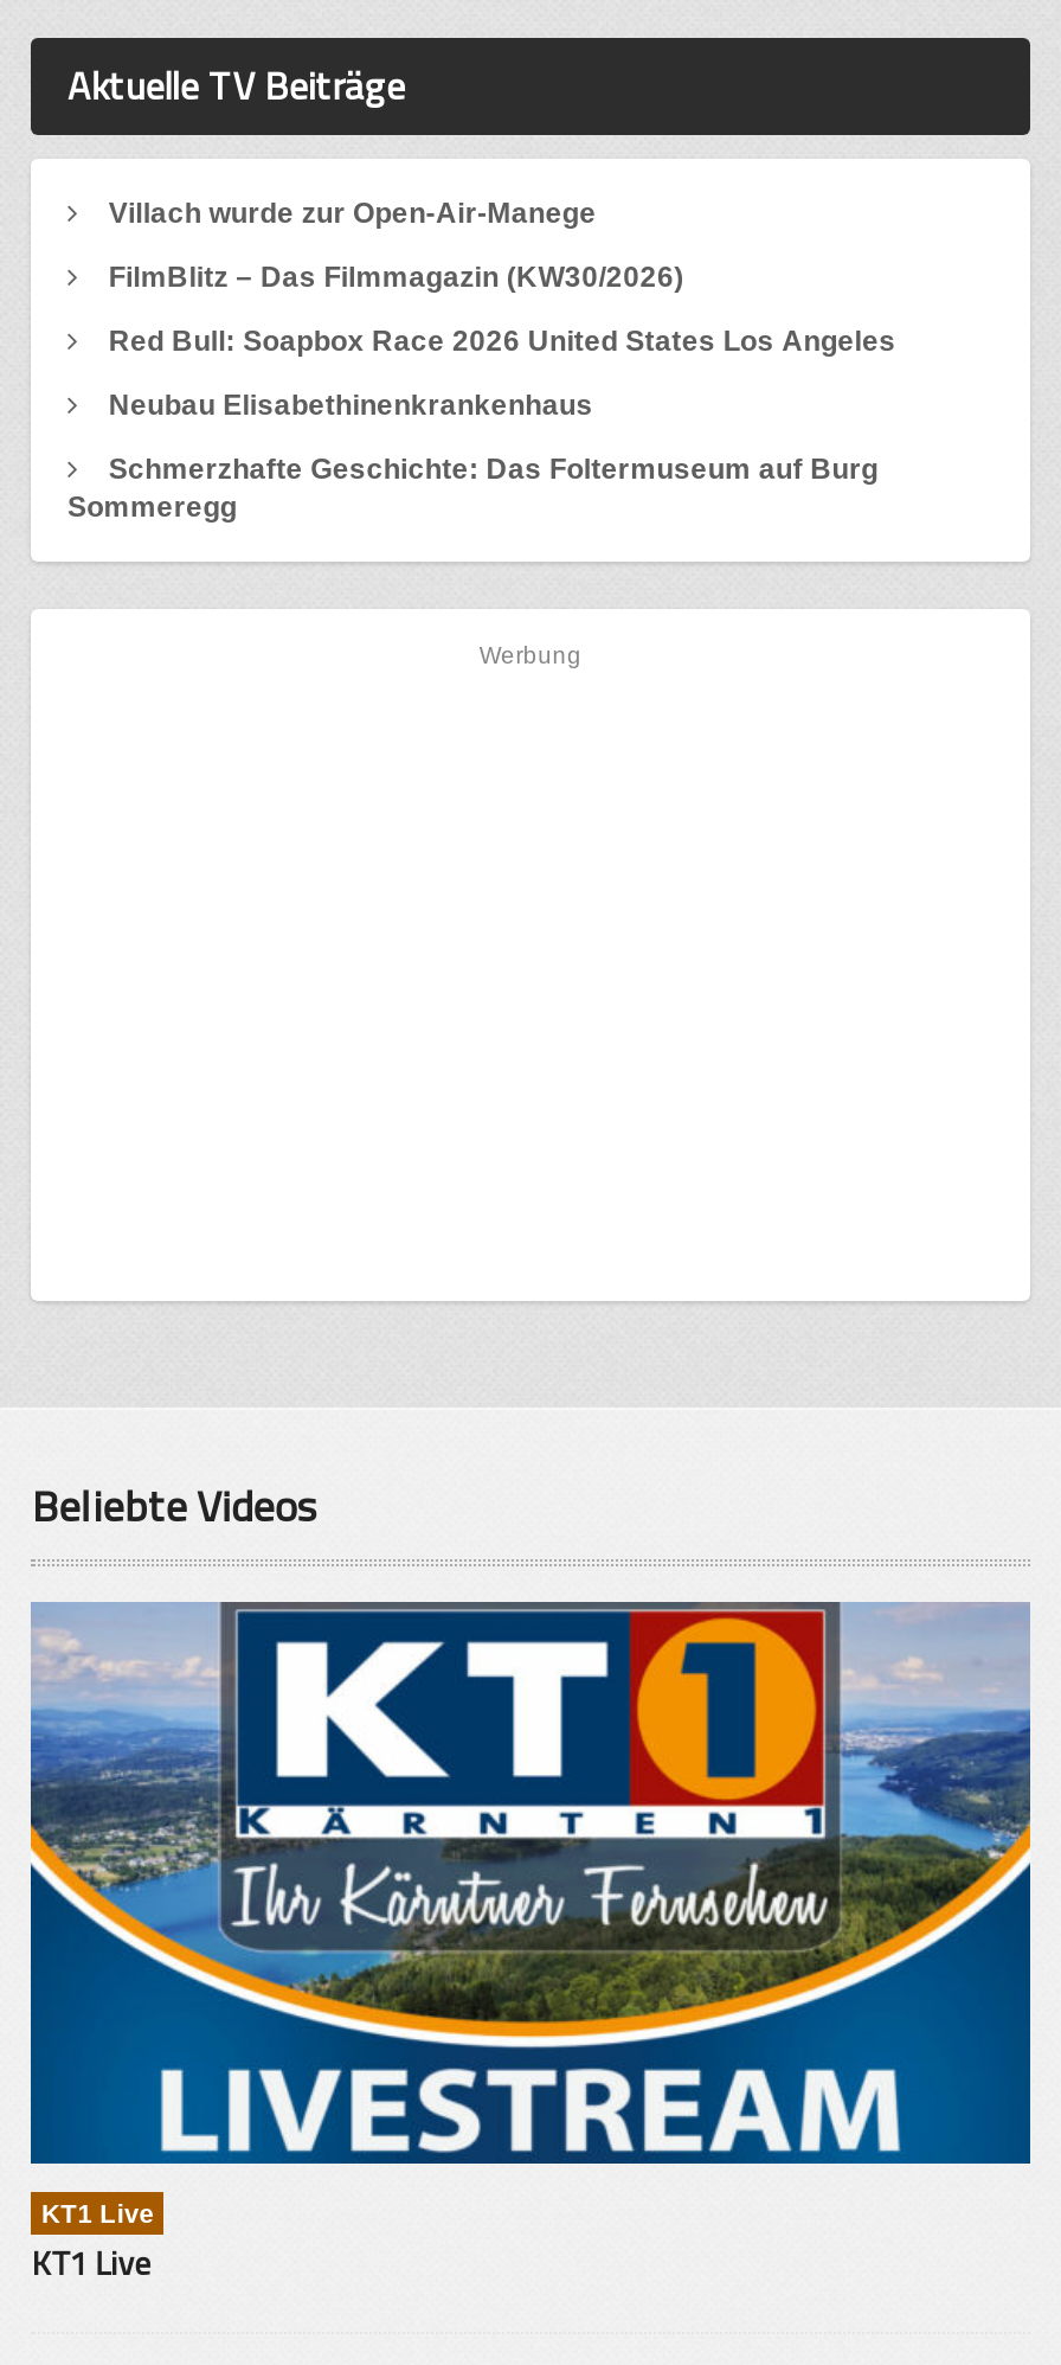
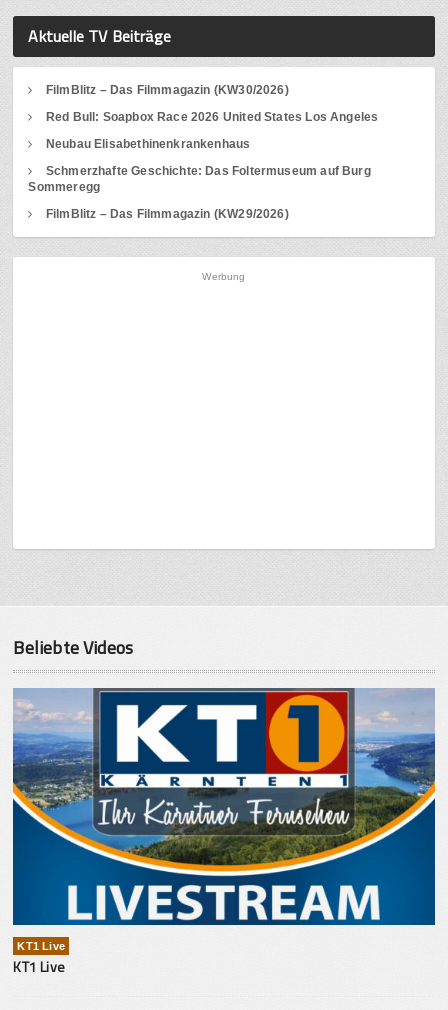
[108,198,596,231] Villach wurde zur Open-Air-Manege -> none
moved [67,262,896,525] -> [28,83,378,194]: FilmBlitz – Das Filmmagazin (KW30/2026) | Red Bull: Soapbox Race 2026 United States Los Angeles | Neubau Elisabethinenkrankenhaus | Schmerzhafte Geschichte: Das Foltermuseum auf Burg | Sommeregg
none -> [46,207,289,221] FilmBlitz – Das Filmmagazin (KW29/2026)

